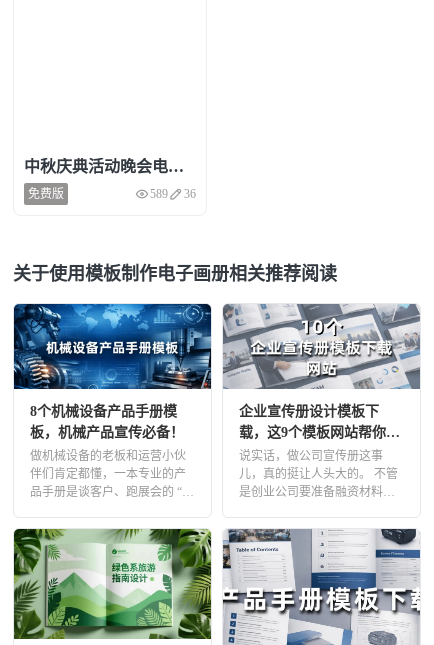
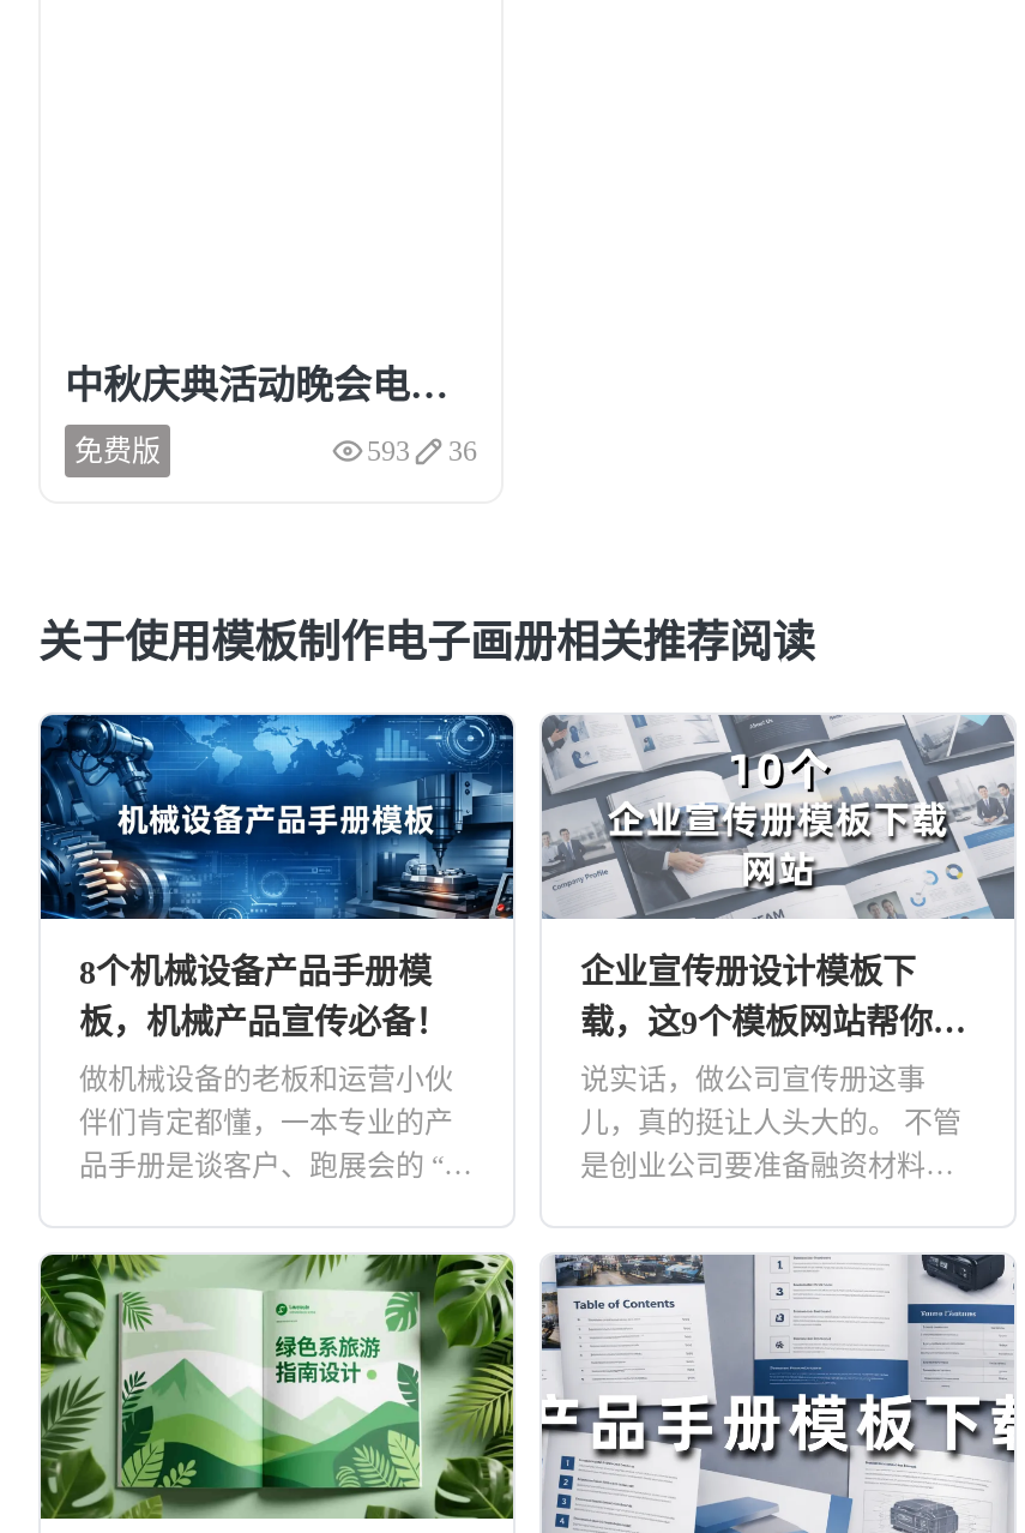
[150,187,196,201] 589 36 -> [367,434,477,468] 593 36

